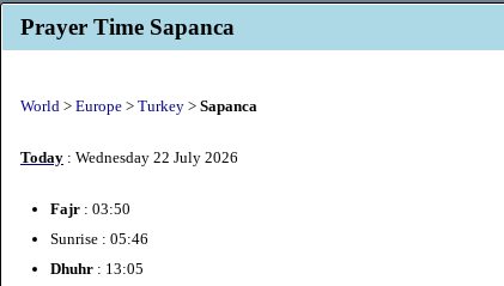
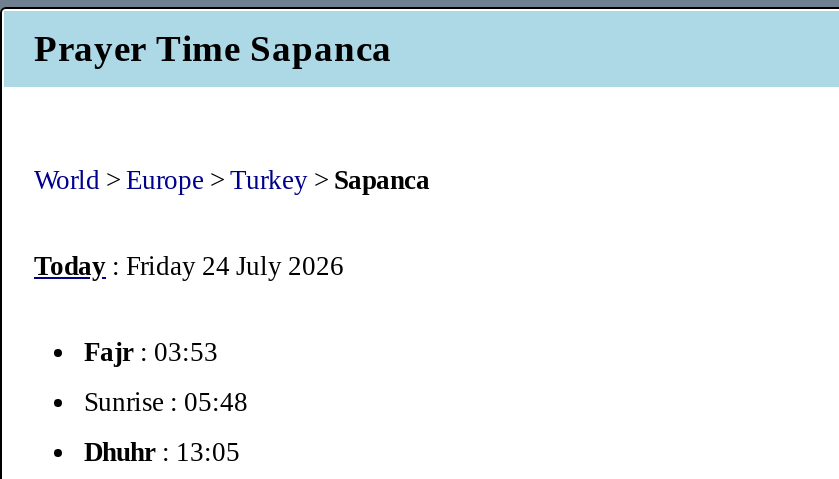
[20,148,238,166] Today: Wednesday 22 July 2026 -> [34,251,344,281] Today: Friday 24 July 2026
[50,200,130,218] Fajr: 03:50 -> [84,337,218,367] Fajr: 03:53
[50,230,148,248] Sunrise : 05:46 -> [84,387,248,417] Sunrise : 05:48

